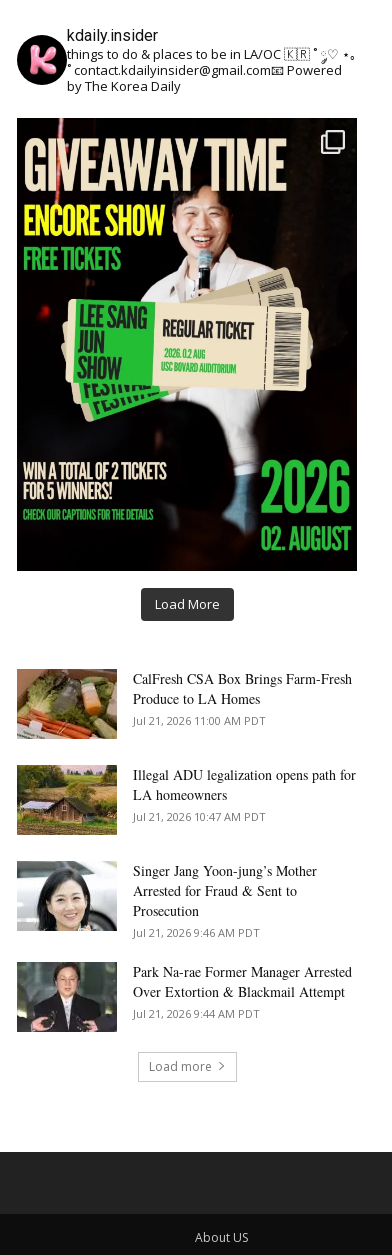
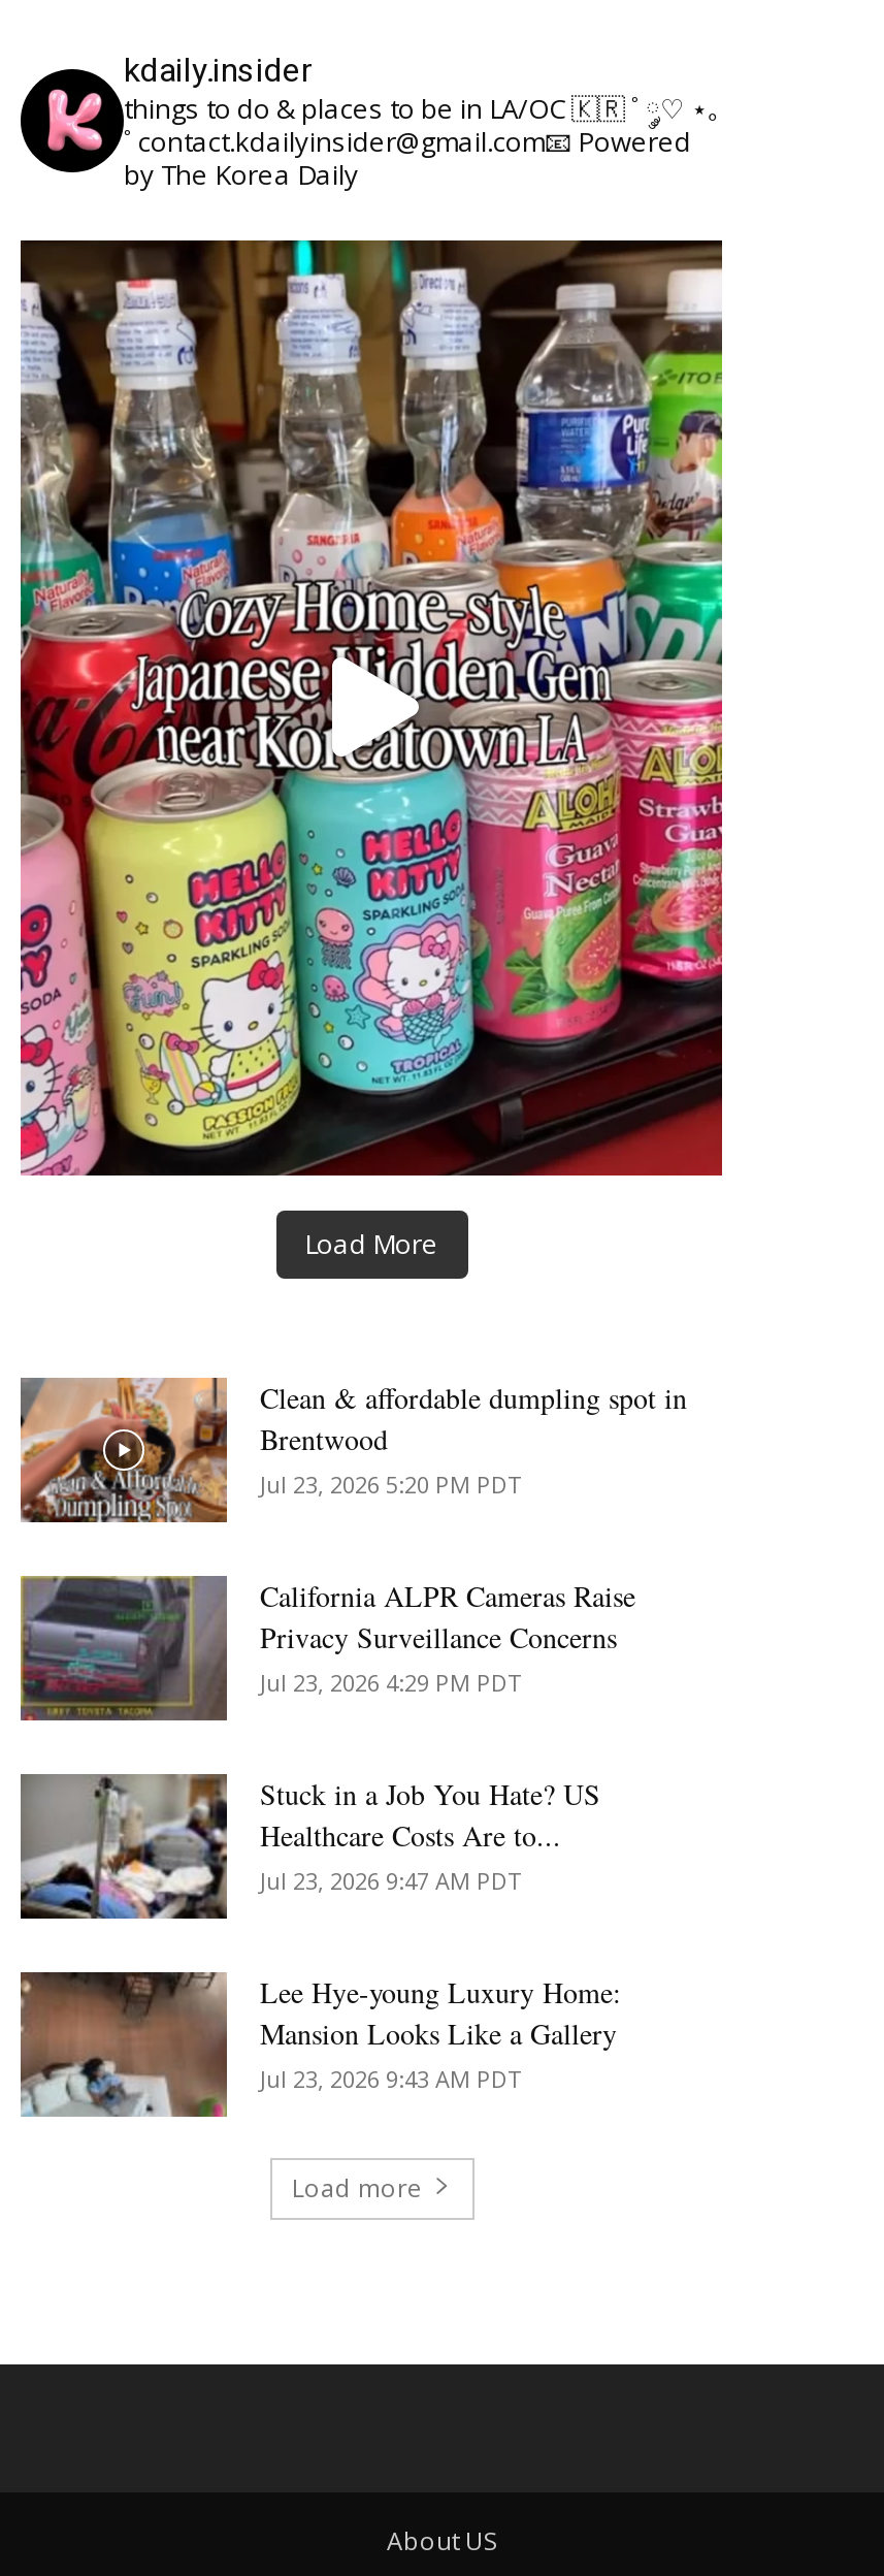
[16,117,358,572] [image] -> [19,238,724,1178] [image]
[17,668,352,740] [image] | CalFresh CSA Box Brings Farm-Fresh | Produce to LA Homes | Jul 21, 2026 11:00 AM PDT -> [19,1377,687,1524] [image] | Clean & affordable dumpling spot in | Brentwood | Jul 23, 2026 5:20 PM PDT
[16,764,356,835] [image] | Illegal ADU legalization opens path for | LA homeowners | Jul 21, 2026 10:47 AM PDT -> [19,1575,635,1720] [image] | California ALPR Cameras Raise | Privacy Surveillance Concerns | Jul 23, 2026 4:29 PM PDT
[17,861,317,940] [image] | Singer Jang Yoon-jung’s Mother | Arrested for Fraud & Sent to | Prosecution | Jul 21, 2026 9:46 AM PDT -> [19,1772,600,1921] [image] | Stuck in a Job You Hate? US | Healthcare Costs Are to... | Jul 23, 2026 9:47 AM PDT
[17,962,352,1033] [image] | Park Na-rae Former Manager Arrested | Over Extortion & Blackmail Attempt | Jul 21, 2026 9:44 AM PDT -> [21,1971,621,2119] [image] | Lee Hye-young Luxury Home: | Mansion Looks Like a Gallery | Jul 23, 2026 9:43 AM PDT

